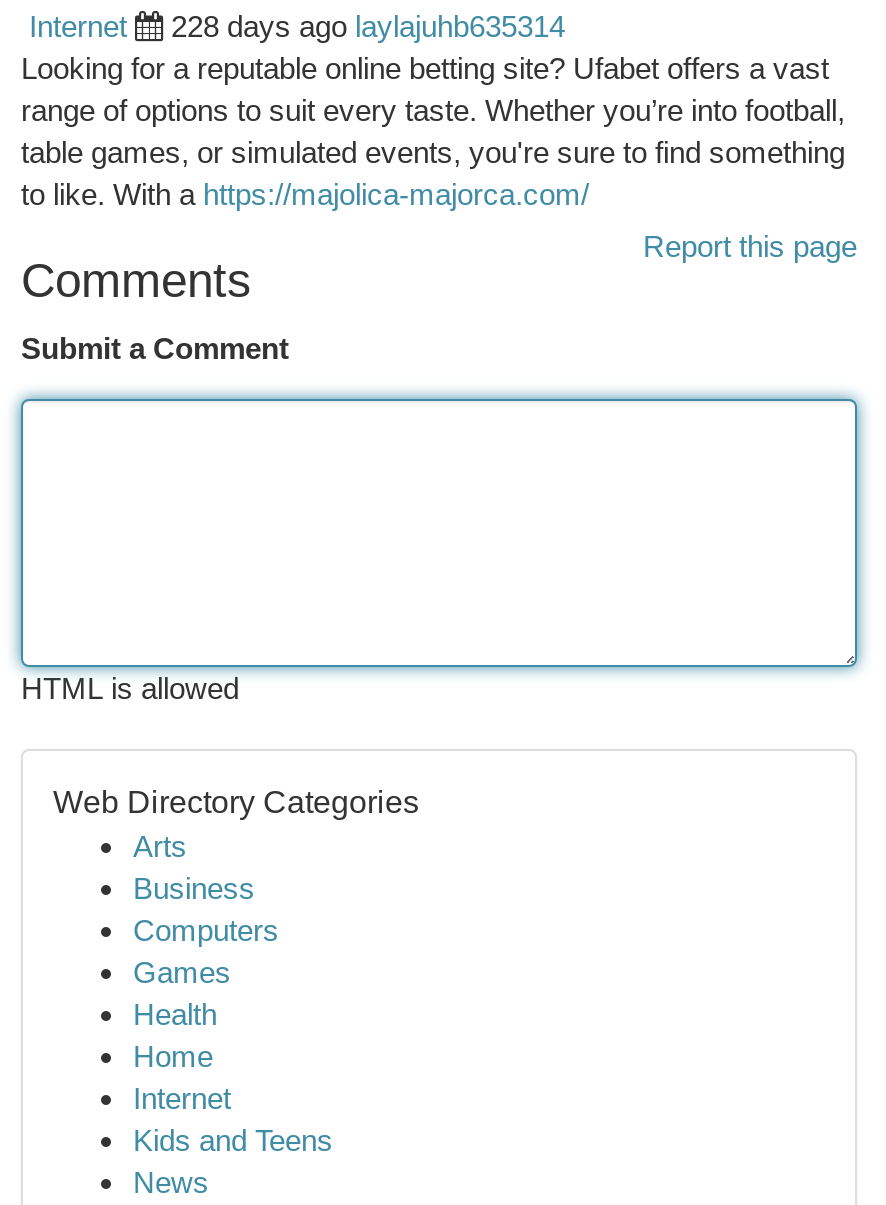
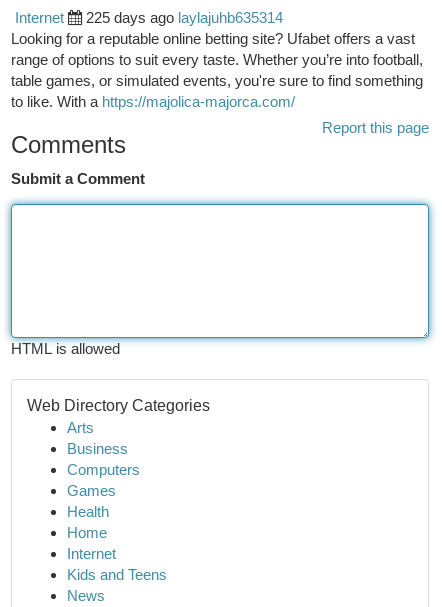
[171,9,565,43] 228 days ago laylajuhb635314 -> [86,9,283,26] 225 days ago laylajuhb635314

